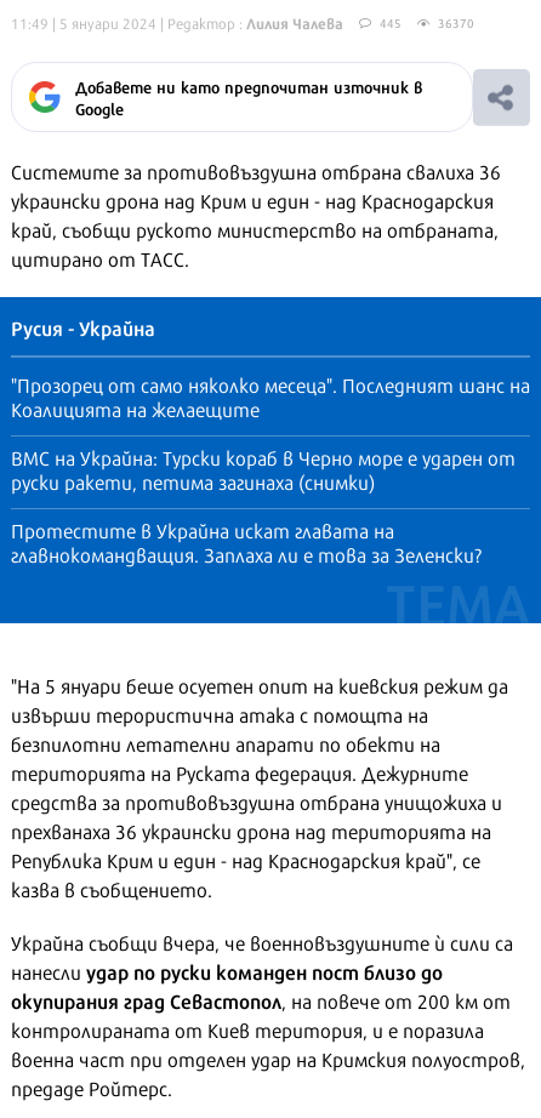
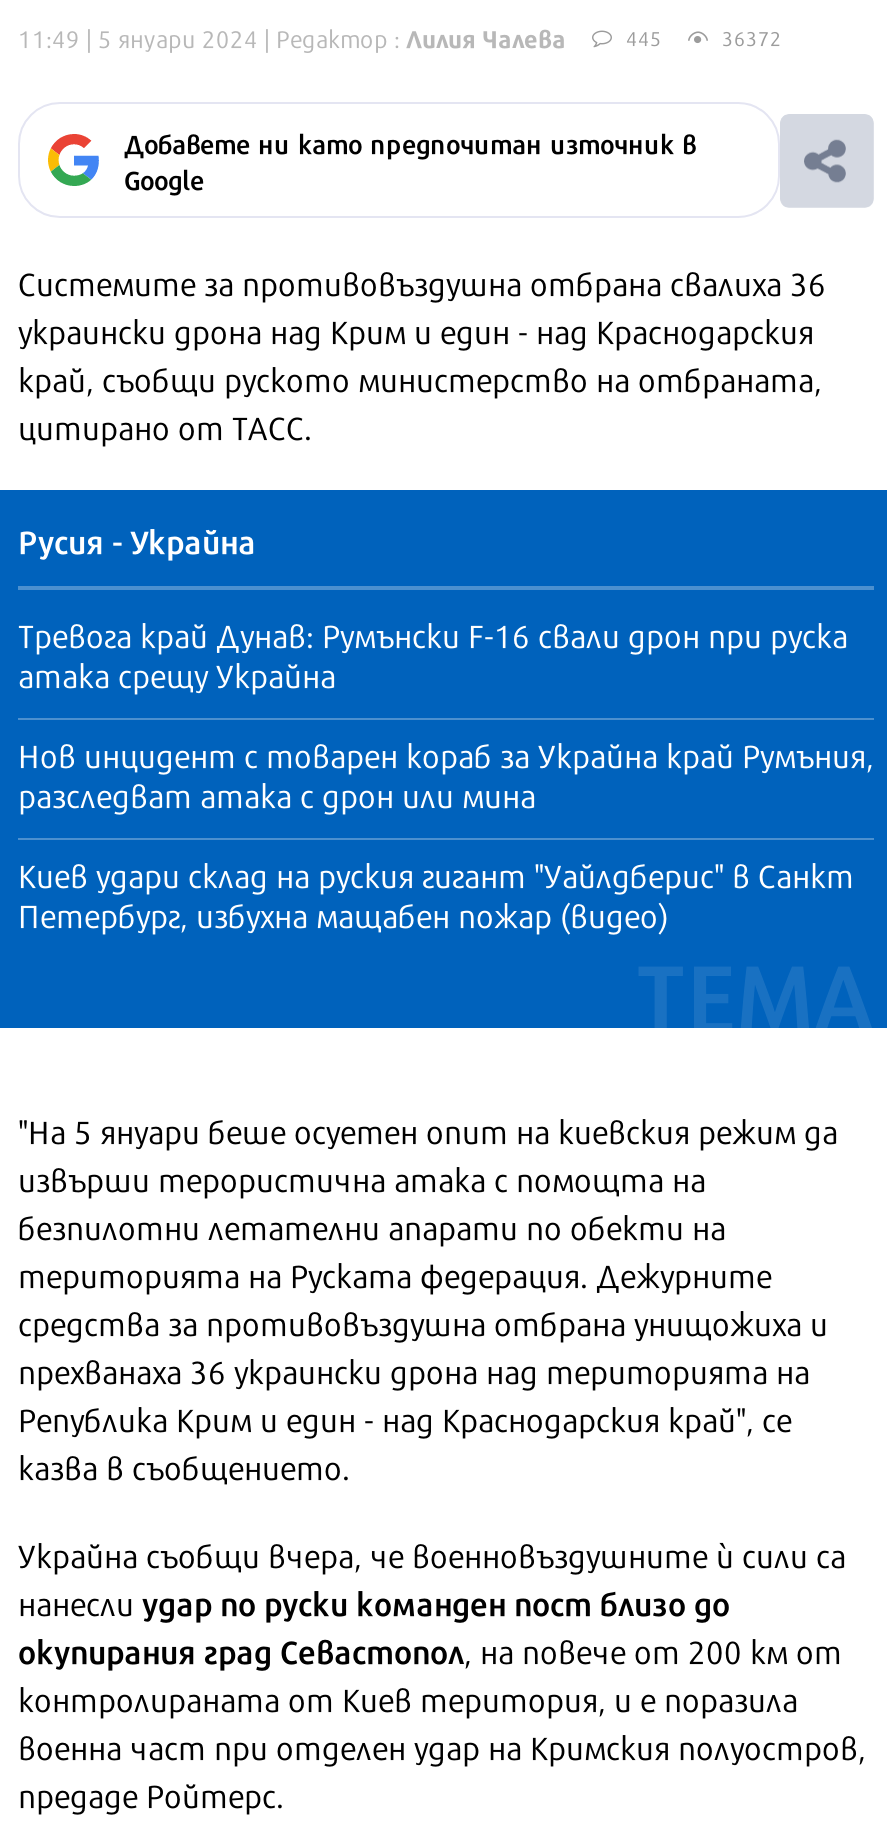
[438,13,474,32] 36370 -> [722,22,782,52] 36372
[11,370,530,423] "Прозорец от само няколко месеца". Последният шанс на | Коалицията на желаещите -> [18,610,848,698] Тревога край Дунав: Румънски F-16 свали дрон при руска | атака срещу Украйна
[11,443,516,496] ВМС на Украйна: Турски кораб в Черно море е ударен от | руски ракети, петима загинаха (снимки) -> [18,730,874,818] Нов инцидент с товарен кораб за Украйна край Румъния, | разследват атака с дрон или мина
[11,515,482,569] Протестите в Украйна искат главата на | главнокомандващия. Заплаха ли е това за Зеленски? -> [18,850,854,938] Киев удари склад на руския гигант "Уайлдберис" в Санкт | Петербург, избухна мащабен пожар (видео)

